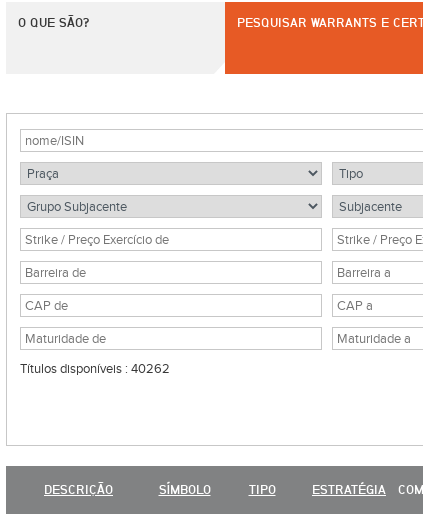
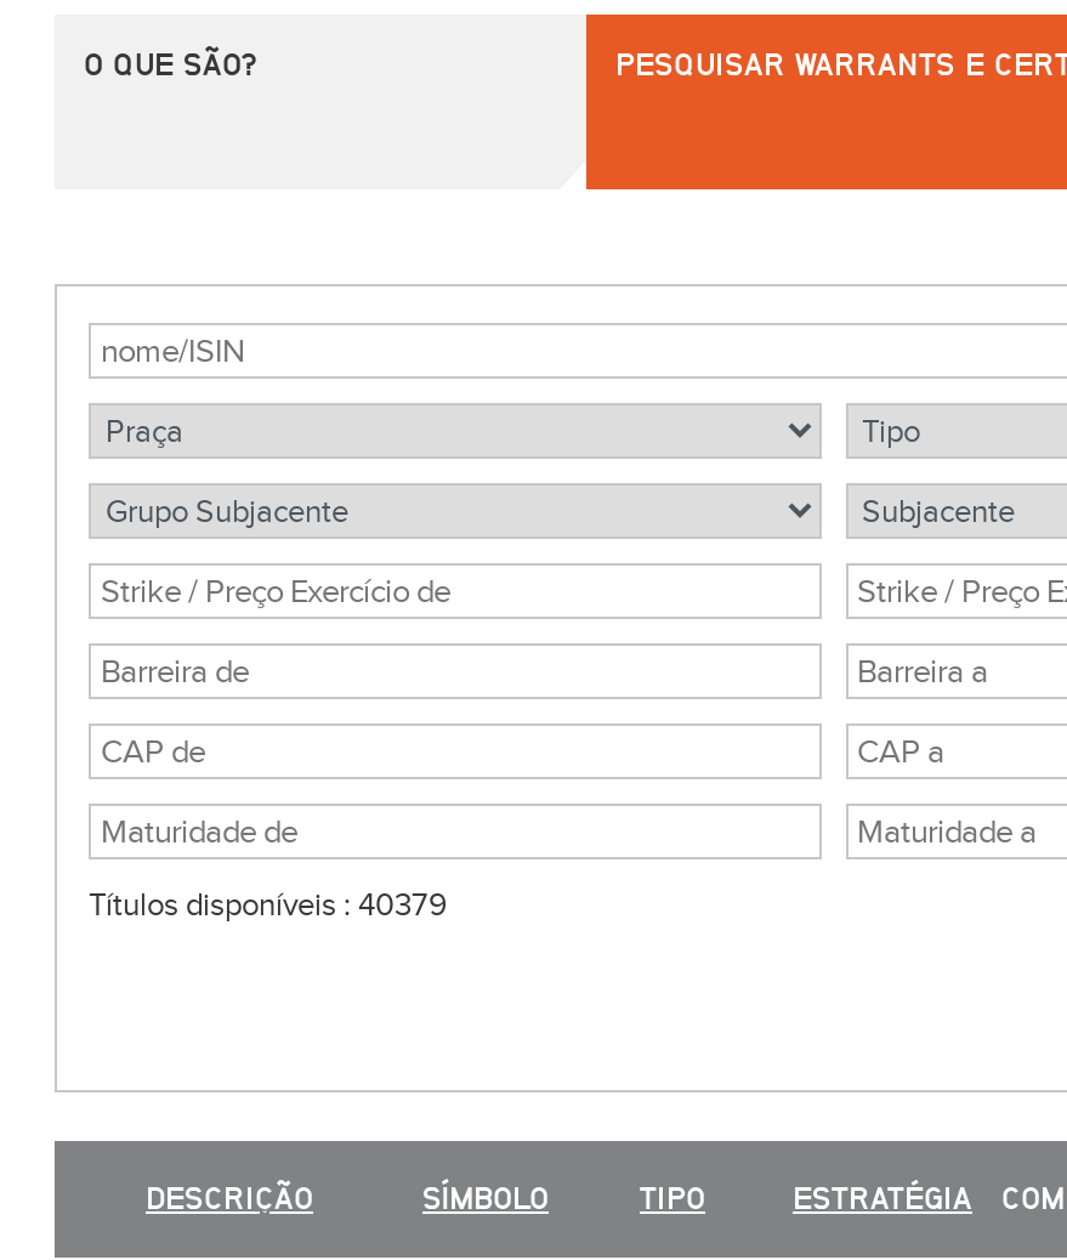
[20,361,170,377] Títulos disponíveis : 40262 -> [89,886,448,925] Títulos disponíveis : 40379

